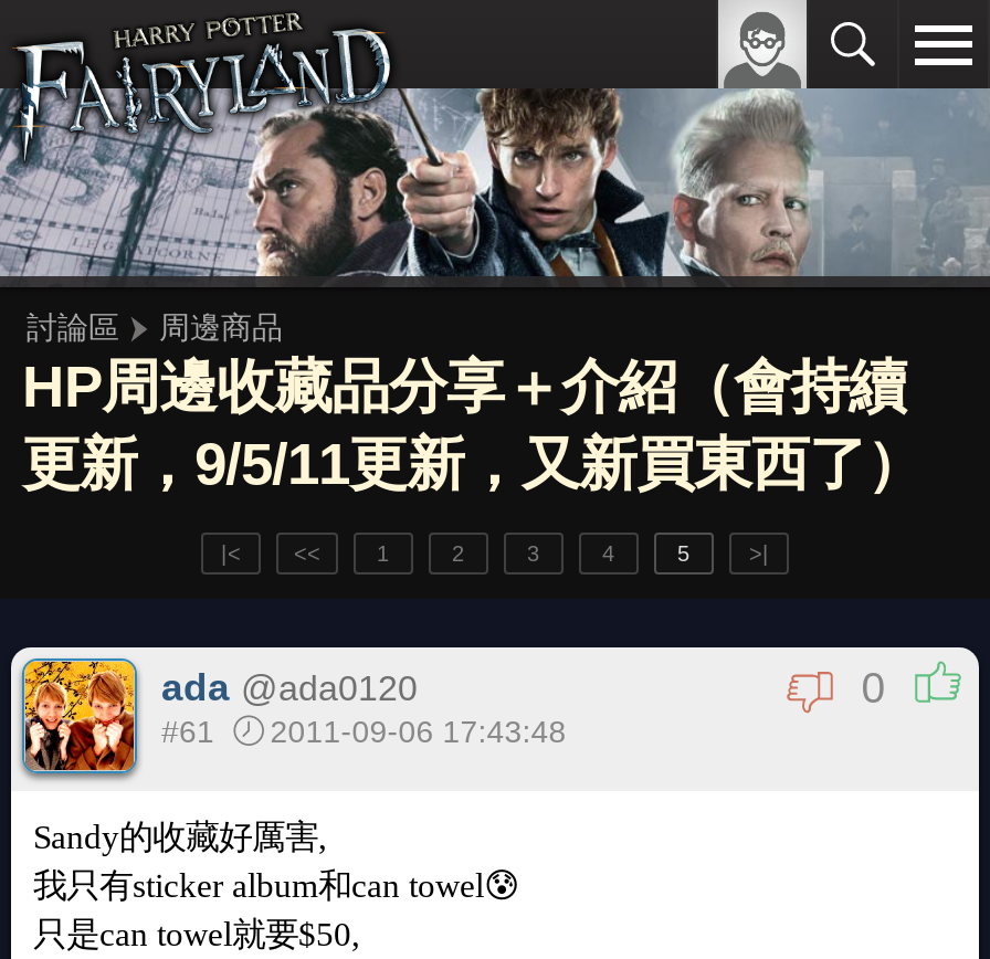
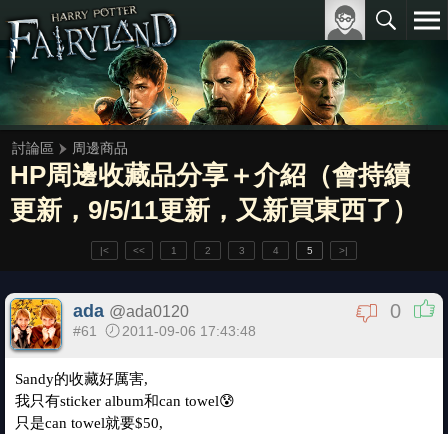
[7,86,983,281] [image] -> [3,39,445,126] [image]

